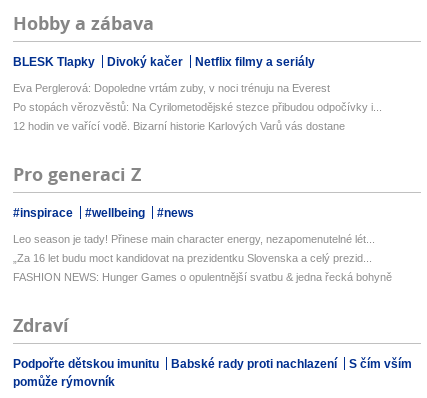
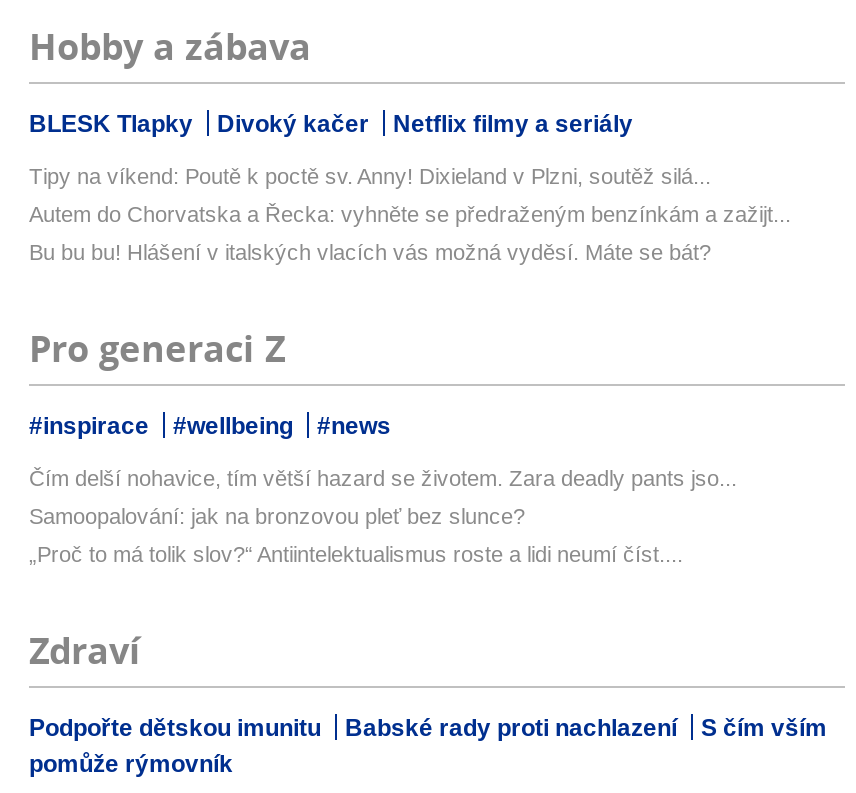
[13,82,330,94] Eva Perglerová: Dopoledne vrtám zuby, v noci trénuju na Everest -> [29,164,711,188] Tipy na víkend: Poutě k poctě sv. Anny! Dixieland v Plzni, soutěž silá...
[13,101,382,113] Po stopách věrozvěstů: Na Cyrilometodějské stezce přibudou odpočívky i... -> [29,202,791,226] Autem do Chorvatska a Řecka: vyhněte se předraženým benzínkám a zažijt...
[13,120,345,132] 12 hodin ve vařící vodě. Bizarní historie Karlových Varů vás dostane -> [29,240,711,264] Bu bu bu! Hlášení v italských vlacích vás možná vyděsí. Máte se bát?
[13,233,375,245] Leo season je tady! Přinese main character energy, nezapomenutelné lét... -> [29,466,737,490] Čím delší nohavice, tím větší hazard se životem. Zara deadly pants jso...
[13,252,372,264] „Za 16 let budu moct kandidovat na prezidentku Slovenska a celý prezid... -> [29,504,525,528] Samoopalování: jak na bronzovou pleť bez slunce?
[13,271,392,283] FASHION NEWS: Hunger Games o opulentnější svatbu & jedna řecká bohyně -> [29,542,683,566] „Proč to má tolik slov?“ Antiintelektualismus roste a lidi neumí číst....

